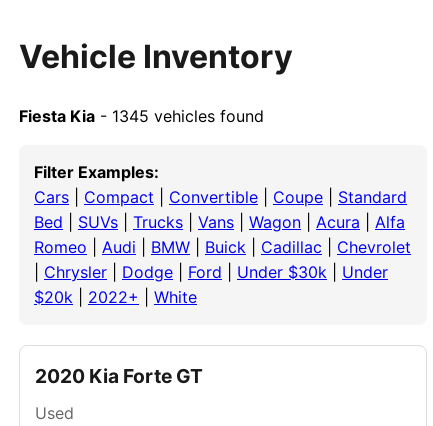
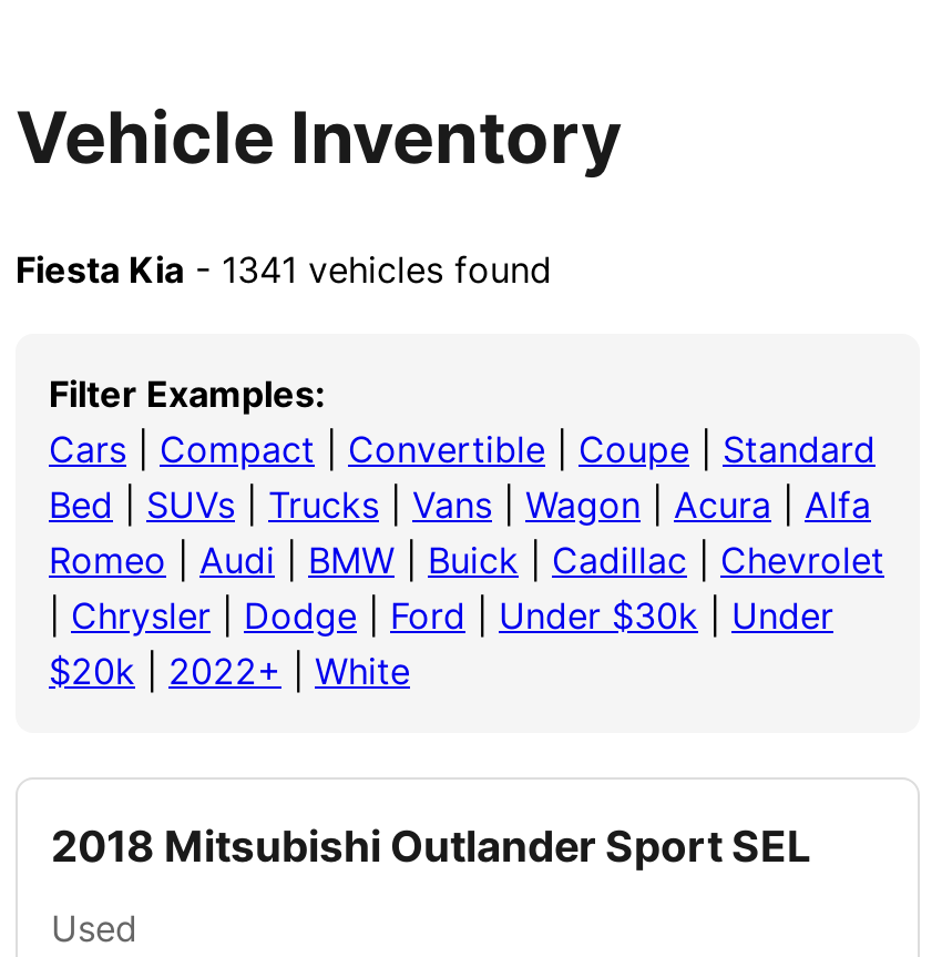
[19,106,264,126] Fiesta Kia - 1345 vehicles found -> [16,247,552,291] Fiesta Kia - 1341 vehicles found
[35,364,203,388] 2020 Kia Forte GT -> [51,819,811,873] 2018 Mitsubishi Outlander Sport SEL

